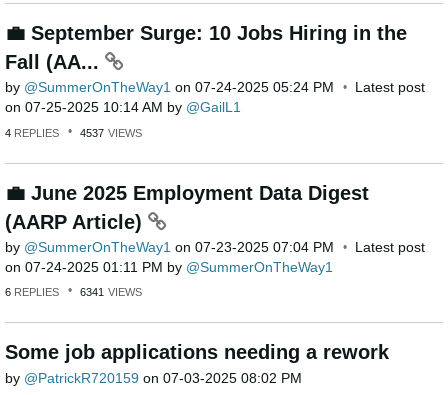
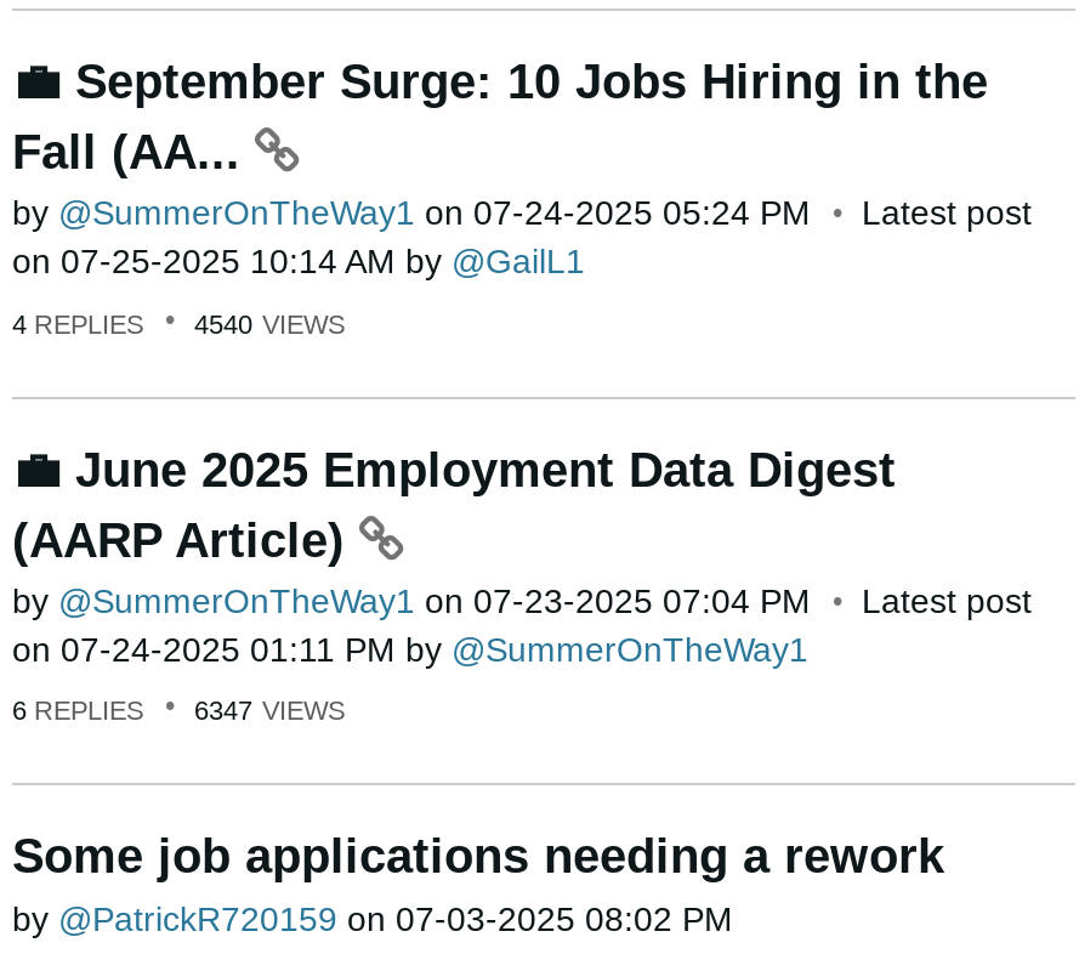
[5,127,142,139] 4 REPLIES 4537 VIEWS -> [12,309,345,338] 4 REPLIES 4540 VIEWS
[5,286,142,298] 6 REPLIES 6341 VIEWS -> [12,696,345,725] 6 REPLIES 6347 VIEWS

